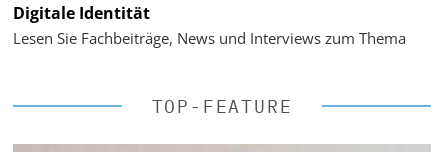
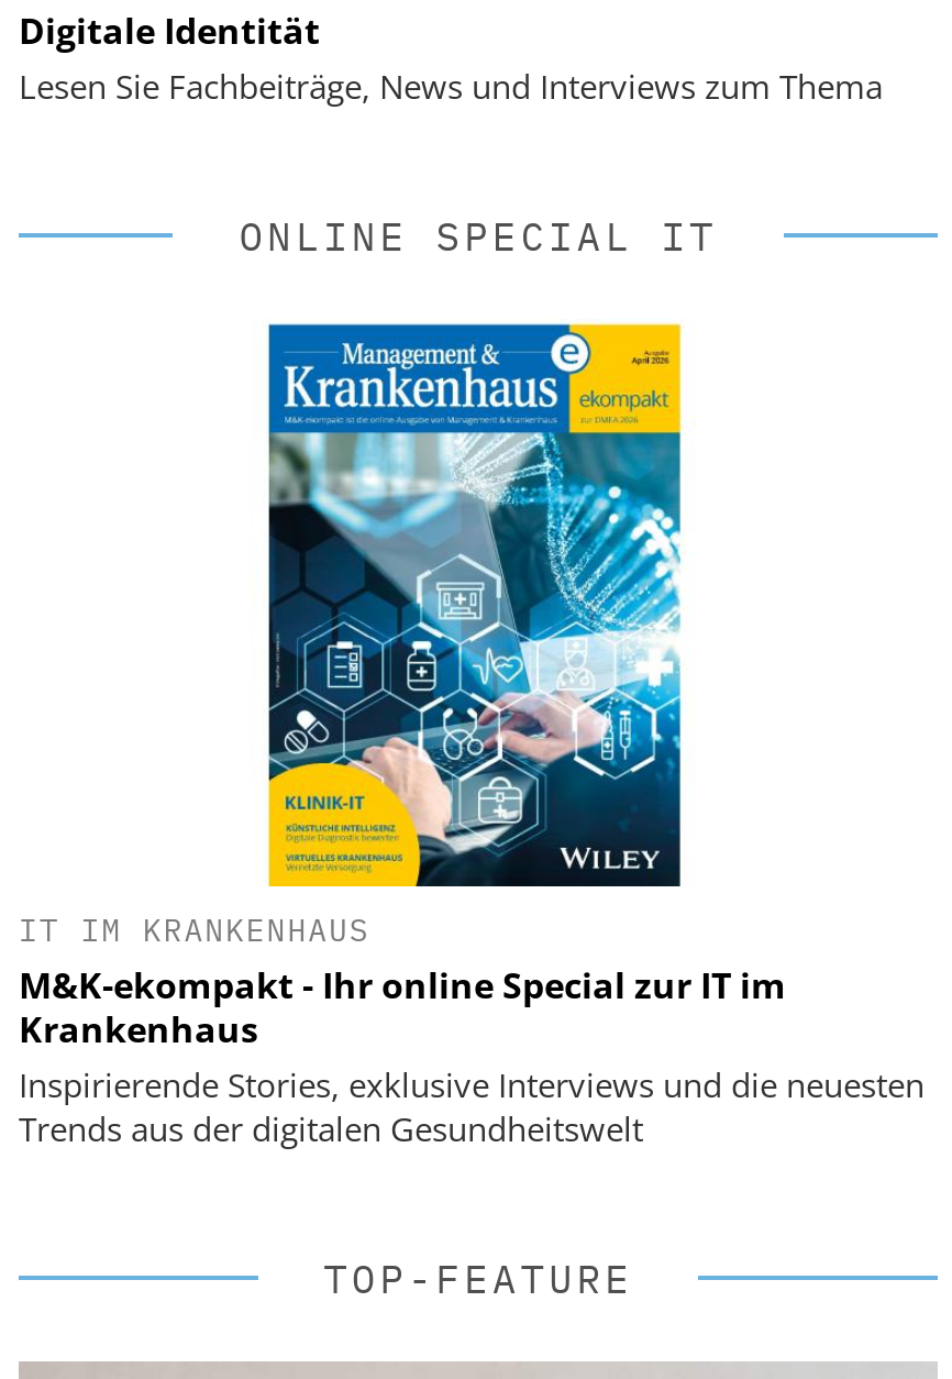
none -> [19,321,925,1150] [image] | IT IM KRANKENHAUS | M&K-ekompakt - Ihr online Special zur IT im | Krankenhaus | Inspirierende Stories, exklusive Interviews und die neuesten | Trends aus der digitalen Gesundheitswelt
none -> [239,209,717,260] ONLINE SPECIAL IT

